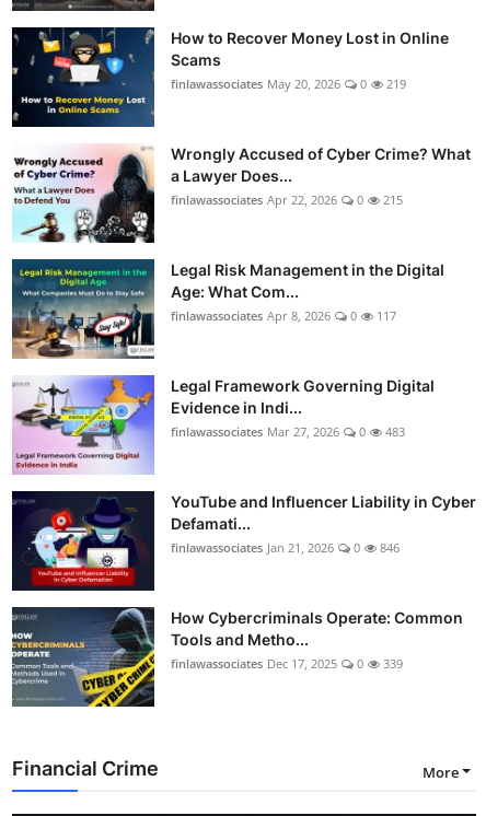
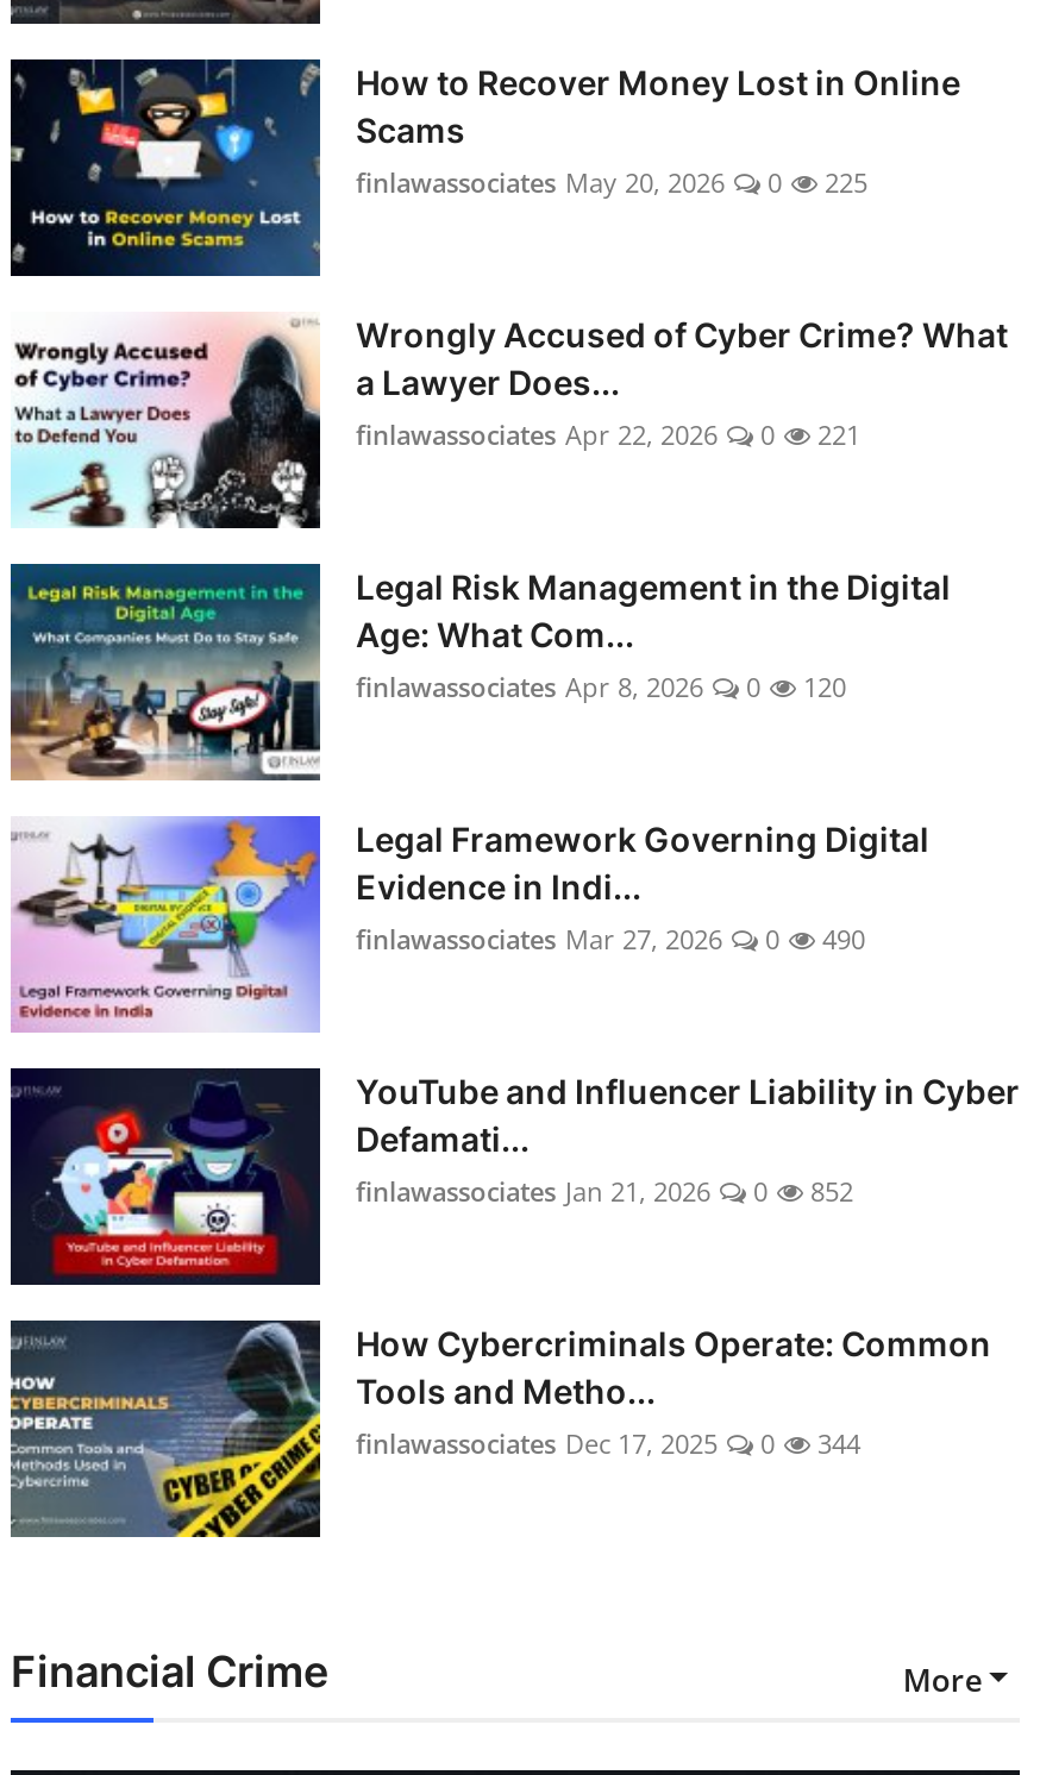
[171,76,406,92] finlawassociates May 20, 2026 0 219 -> [356,164,867,200] finlawassociates May 20, 2026 0 225
[171,192,403,208] finlawassociates Apr 22, 2026 0 215 -> [356,417,860,452] finlawassociates Apr 22, 2026 0 221
[171,307,396,324] finlawassociates Apr 8, 2026 0 117 -> [356,669,846,705] finlawassociates Apr 8, 2026 0 120
[171,423,405,440] finlawassociates Mar 27, 2026 0 483 -> [356,921,865,957] finlawassociates Mar 27, 2026 0 490
[171,539,400,556] finlawassociates Jan 21, 2026 0 846 -> [356,1173,853,1209] finlawassociates Jan 21, 2026 0 852
[171,655,403,672] finlawassociates Dec 17, 2025 0 339 -> [356,1425,860,1461] finlawassociates Dec 17, 2025 0 344

